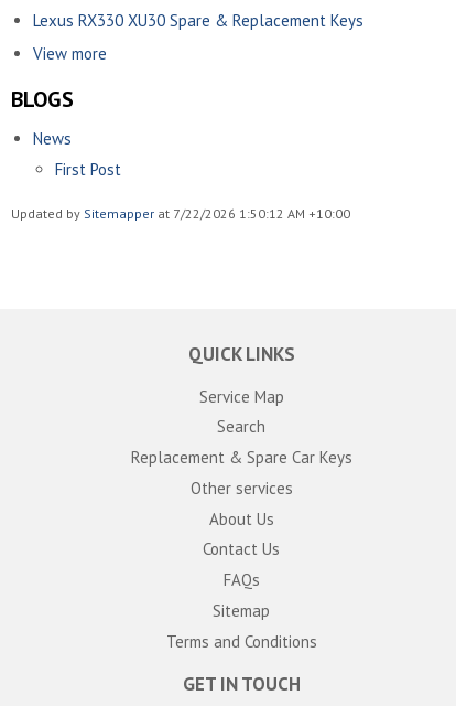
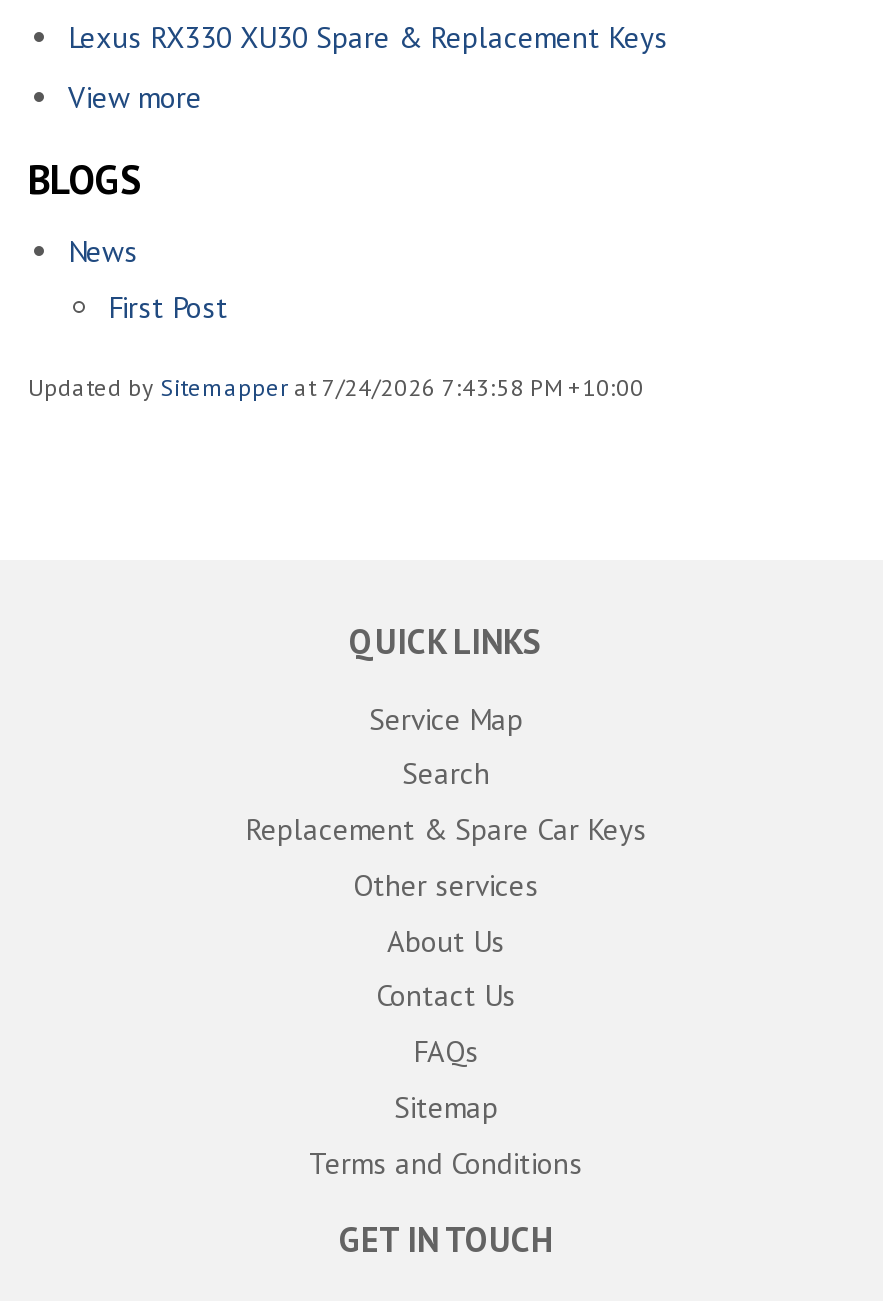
[11,205,350,221] Updated by Sitemapper at 7/22/2026 1:50:12 AM +10:00 -> [28,371,644,401] Updated by Sitemapper at 7/24/2026 7:43:58 PM +10:00

